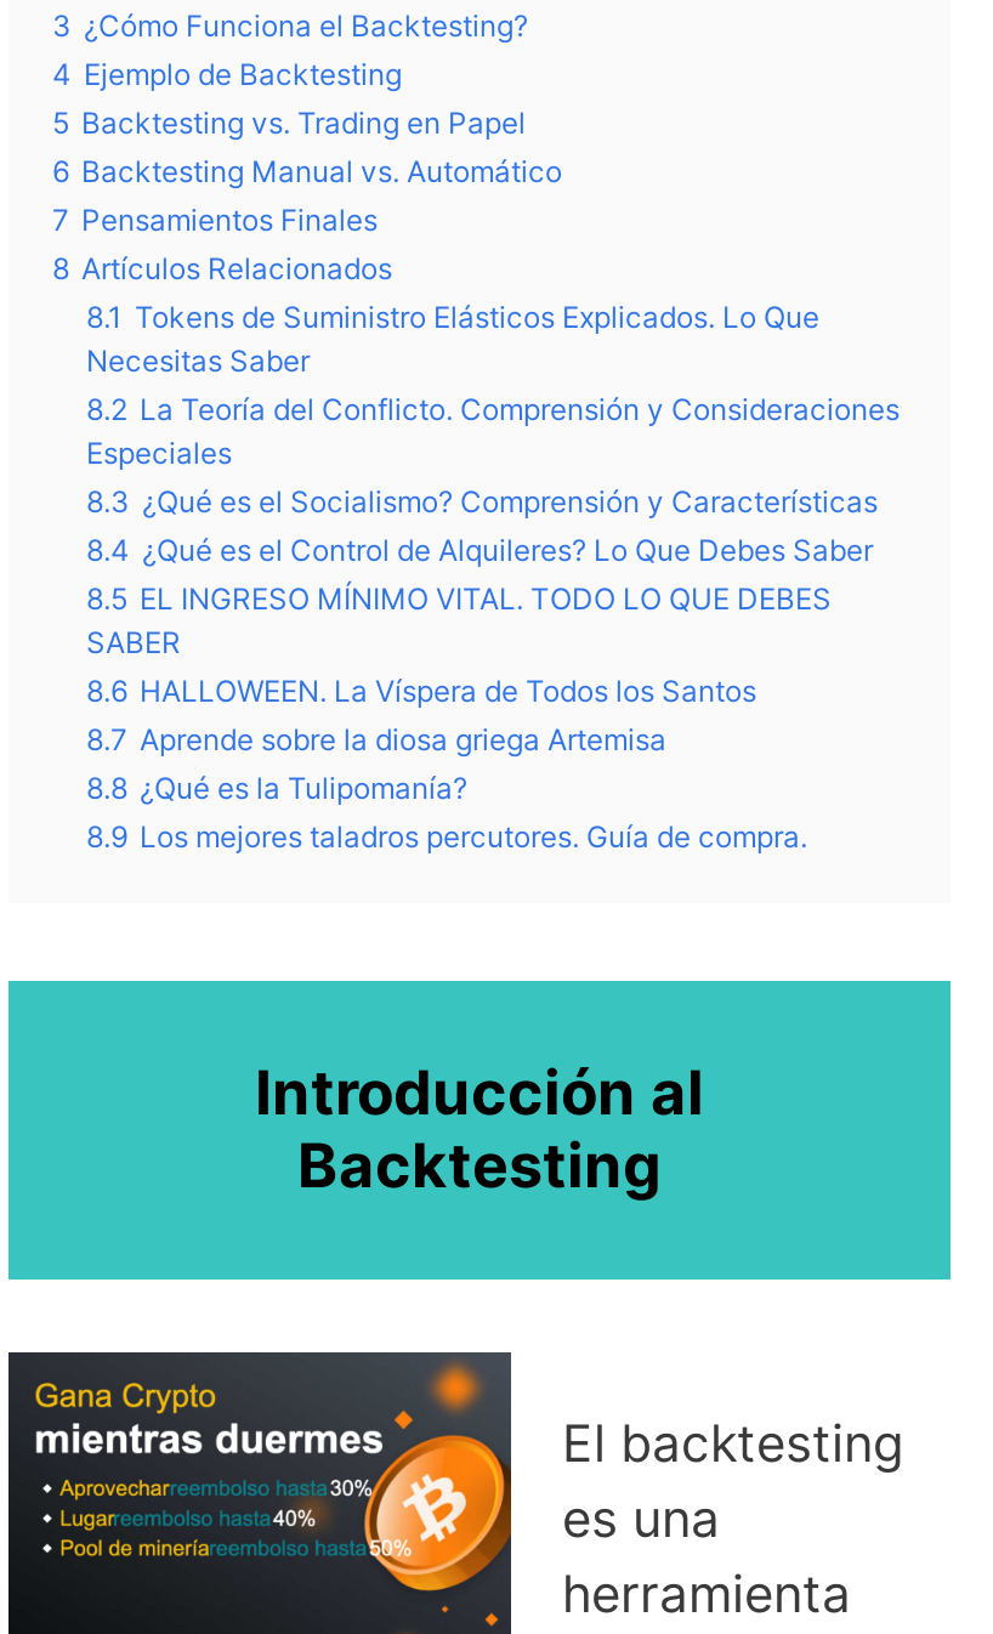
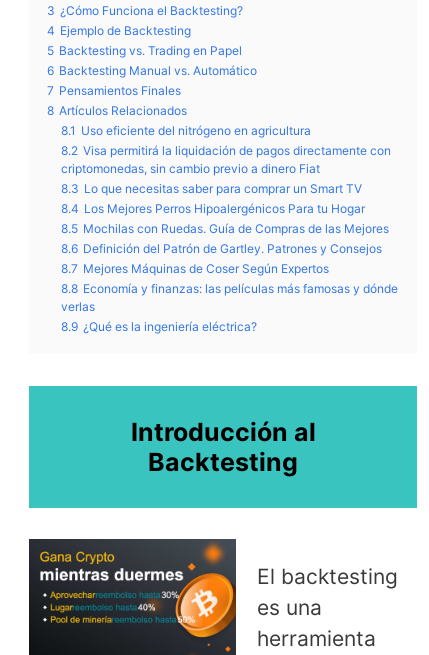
[86,298,900,854] 8.1 Tokens de Suministro Elásticos Explicados. Lo Que | Necesitas Saber | 8.2 La Teoría del Conflicto. Comprensión y Consideraciones | Especiales | 8.3 ¿Qué es el Socialismo? Comprensión y Características | 8.4 ¿Qué es el Control de Alquileres? Lo Que Debes Saber | 8.5 EL INGRESO MÍNIMO VITAL. TODO LO QUE DEBES | SABER | 8.6 HALLOWEEN. La Víspera de Todos los Santos | 8.7 Aprende sobre la diosa griega Artemisa | 8.8 ¿Qué es la Tulipomanía? | 8.9 Los mejores taladros percutores. Guía de compra. -> [61,123,398,334] 8.1 Uso eficiente del nitrógeno en agricultura | 8.2 Visa permitirá la liquidación de pagos directamente con | criptomonedas, sin cambio previo a dinero Fiat | 8.3 Lo que necesitas saber para comprar un Smart TV | 8.4 Los Mejores Perros Hipoalergénicos Para tu Hogar | 8.5 Mochilas con Ruedas. Guía de Compras de las Mejores | 8.6 Definición del Patrón de Gartley. Patrones y Consejos | 8.7 Mejores Máquinas de Coser Según Expertos | 8.8 Economía y finanzas: las películas más famosas y dónde | verlas | 8.9 ¿Qué es la ingeniería eléctrica?

